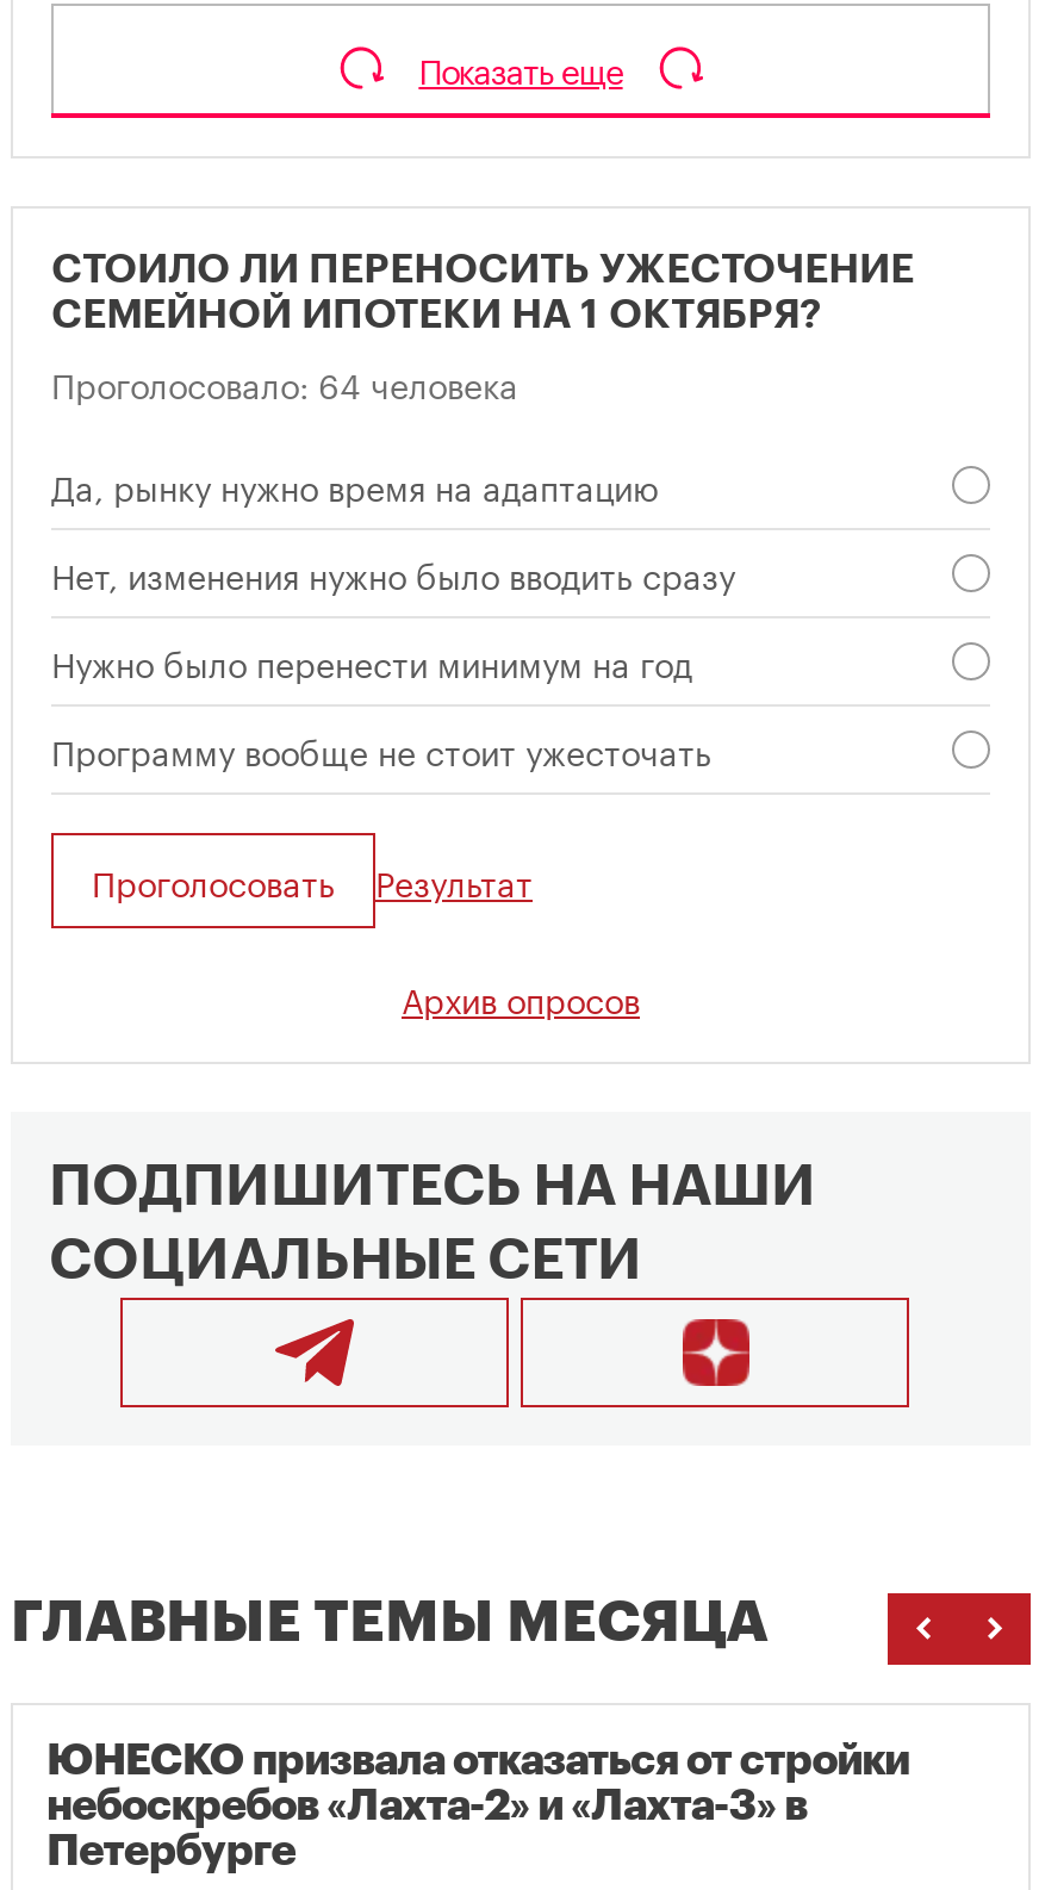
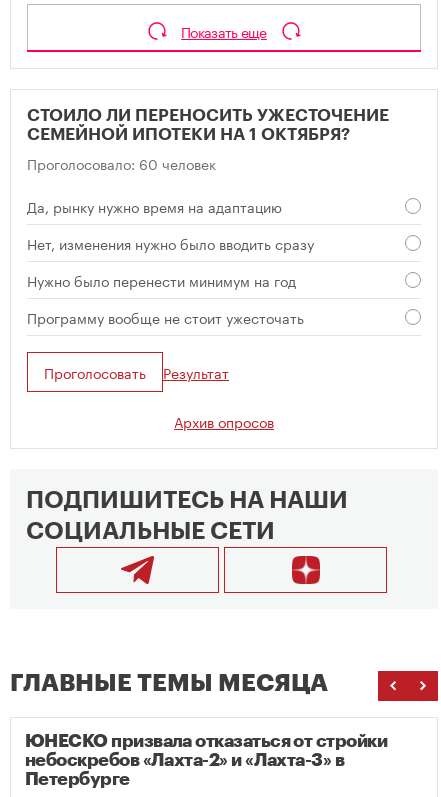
[51,357,518,409] Проголосовало: 64 человека -> [27,152,216,174] Проголосовало: 60 человек

